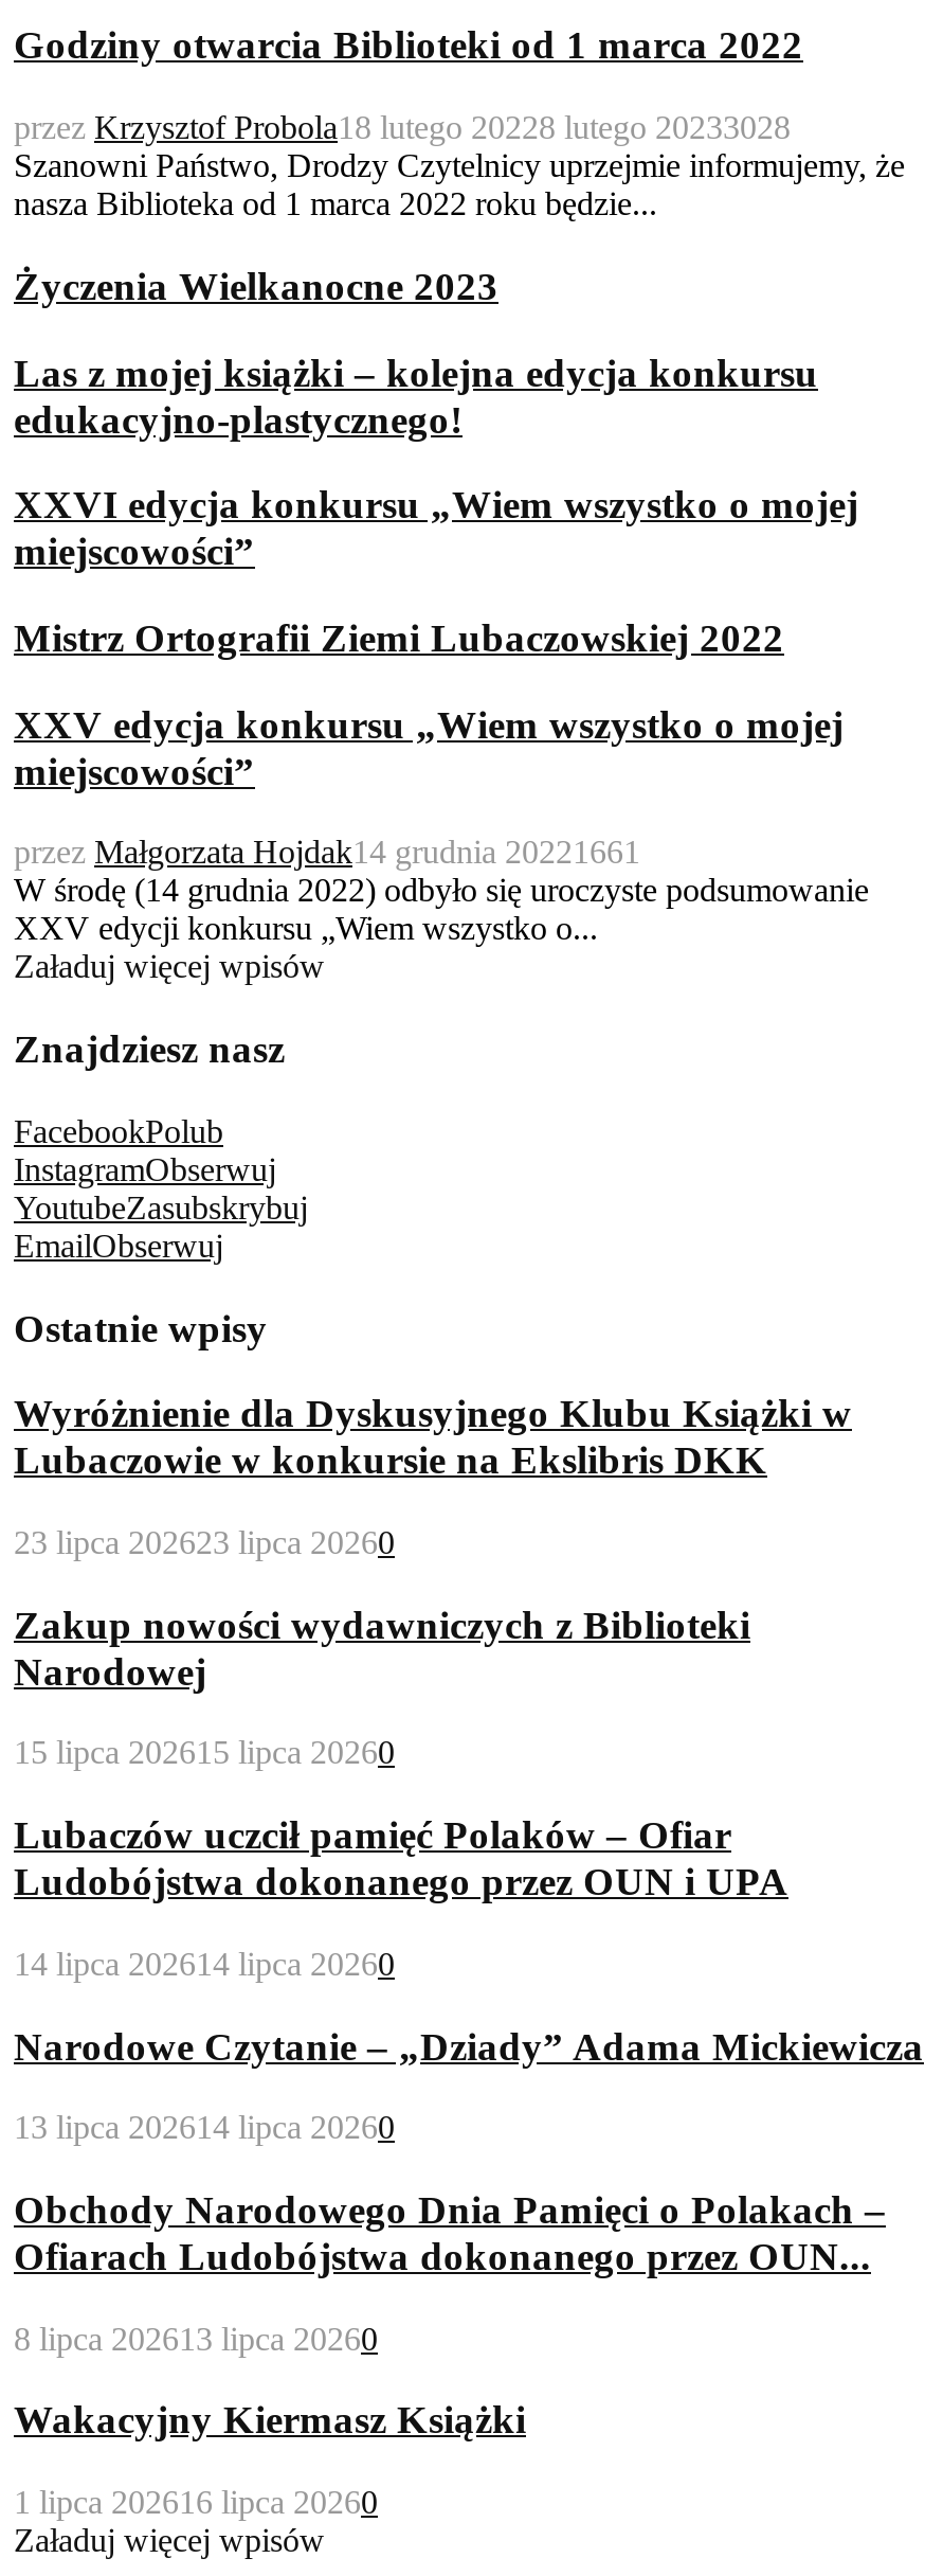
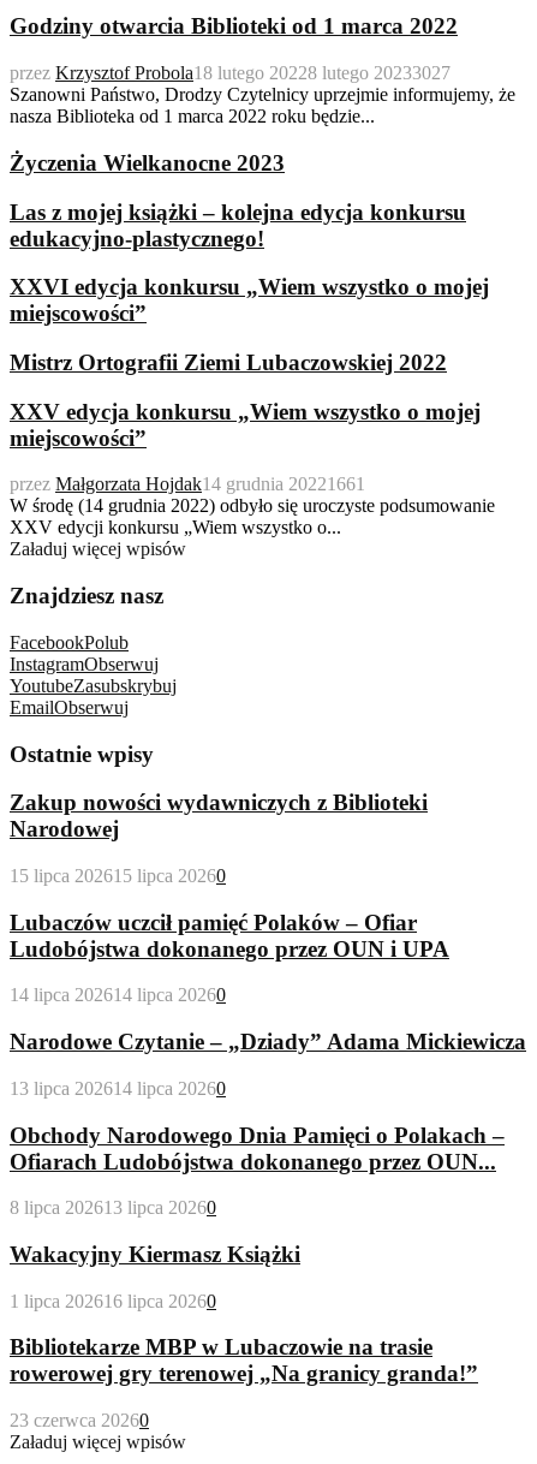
[14,109,791,145] przez Krzysztof Probola 18 lutego 20228 lutego 20233028 -> [10,63,451,83] przez Krzysztof Probola 18 lutego 20228 lutego 20233027
[14,1391,852,1560] Wyróżnienie dla Dyskusyjnego Klubu Książki w | Lubaczowie w konkursie na Ekslibris DKK | 23 lipca 202623 lipca 20260 -> none
moved [14,1602,924,2520] -> [10,790,526,1311]: Zakup nowości wydawniczych z Biblioteki | Narodowej | 15 lipca 202615 lipca 20260 | ... | Wakacyjny Kiermasz Książki | 1 lipca 2026 16 lipca 20260
none -> [10,1335,478,1431] Bibliotekarze MBP w Lubaczowie na trasie | rowerowej gry terenowej „Na granicy granda!” | 23 czerwca 20260

